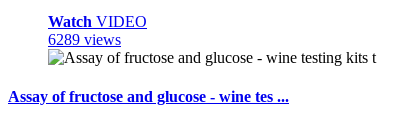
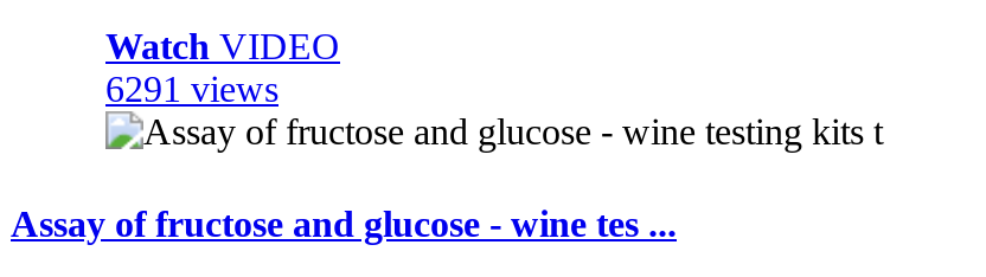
[48,31,121,48] 6289 views -> [105,68,278,108] 6291 views

